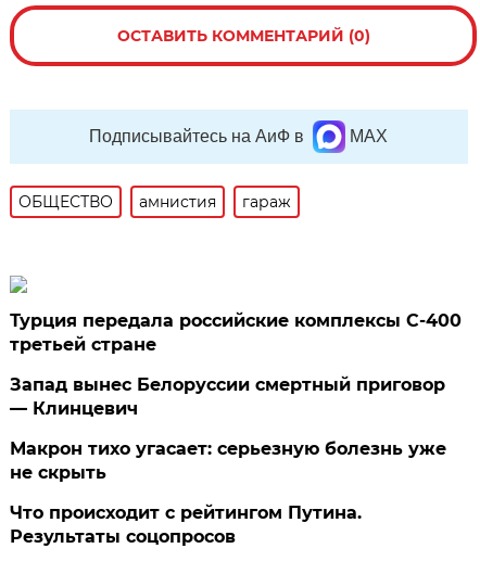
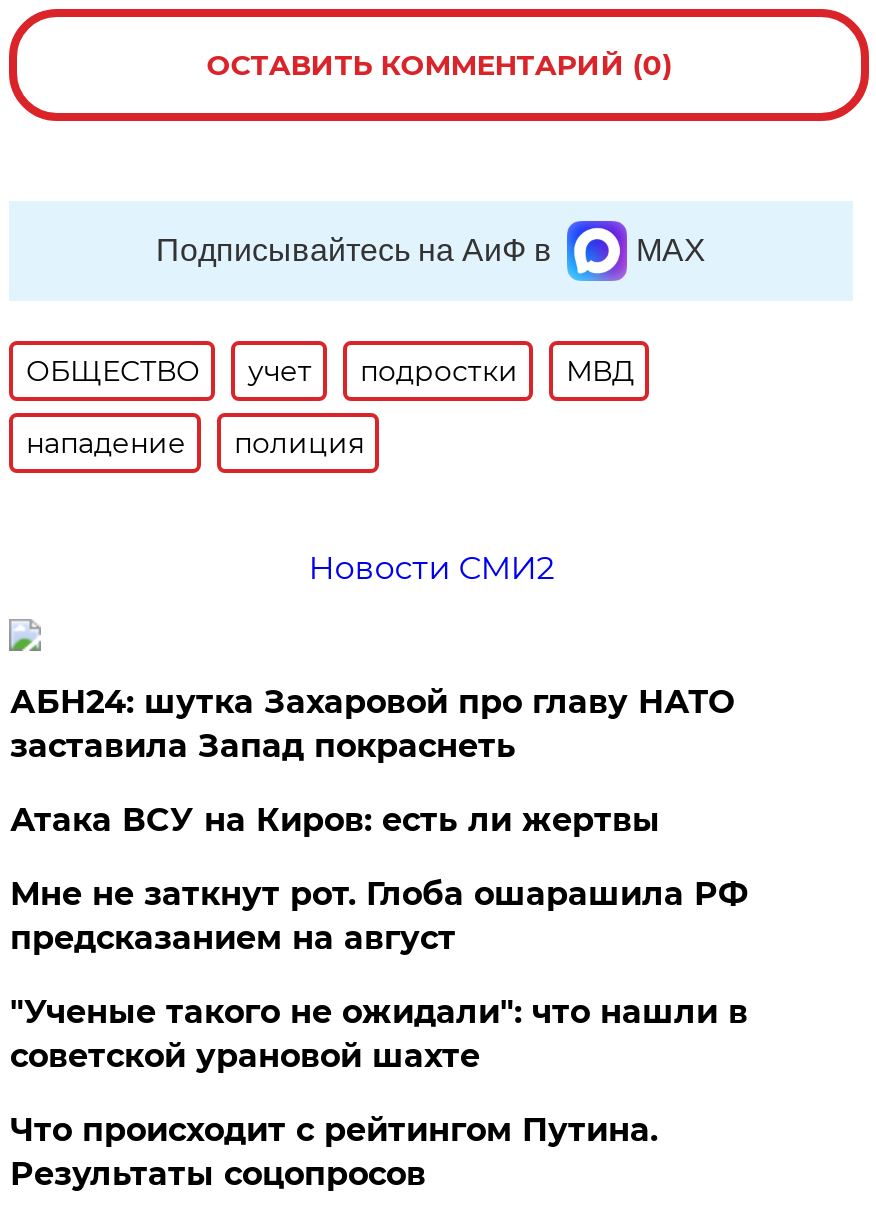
[139,192,291,212] амнистия | гараж -> [26,353,634,587] учет | подростки | МВД | нападение | полиция | Новости СМИ2
[10,310,462,483] Турция передала российские комплексы С-400 | третьей стране | Запад вынес Белоруссии смертный приговор | — Клинцевич | Макрон тихо угасает: серьезную болезнь уже | не скрыть -> [10,683,748,1075] АБН24: шутка Захаровой про главу НАТО | заставила Запад покраснеть | Атака ВСУ на Киров: есть ли жертвы | Мне не заткнут рот. Глоба ошарашила РФ | предсказанием на август | "Ученые такого не ожидали": что нашли в | советской урановой шахте

